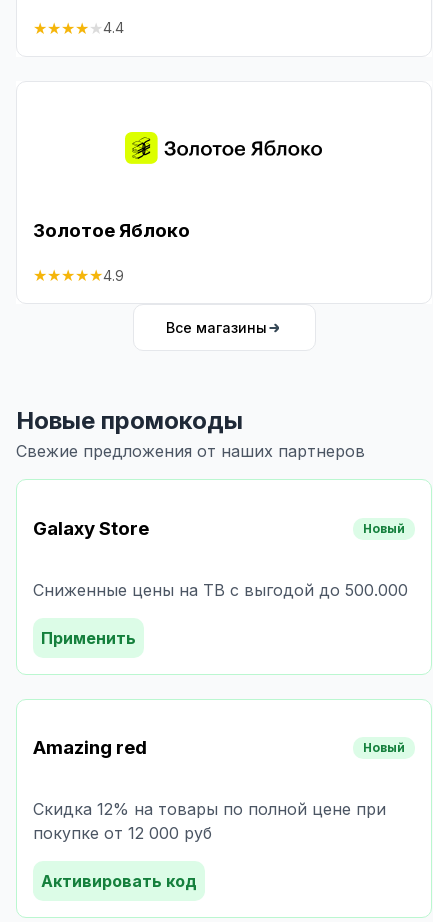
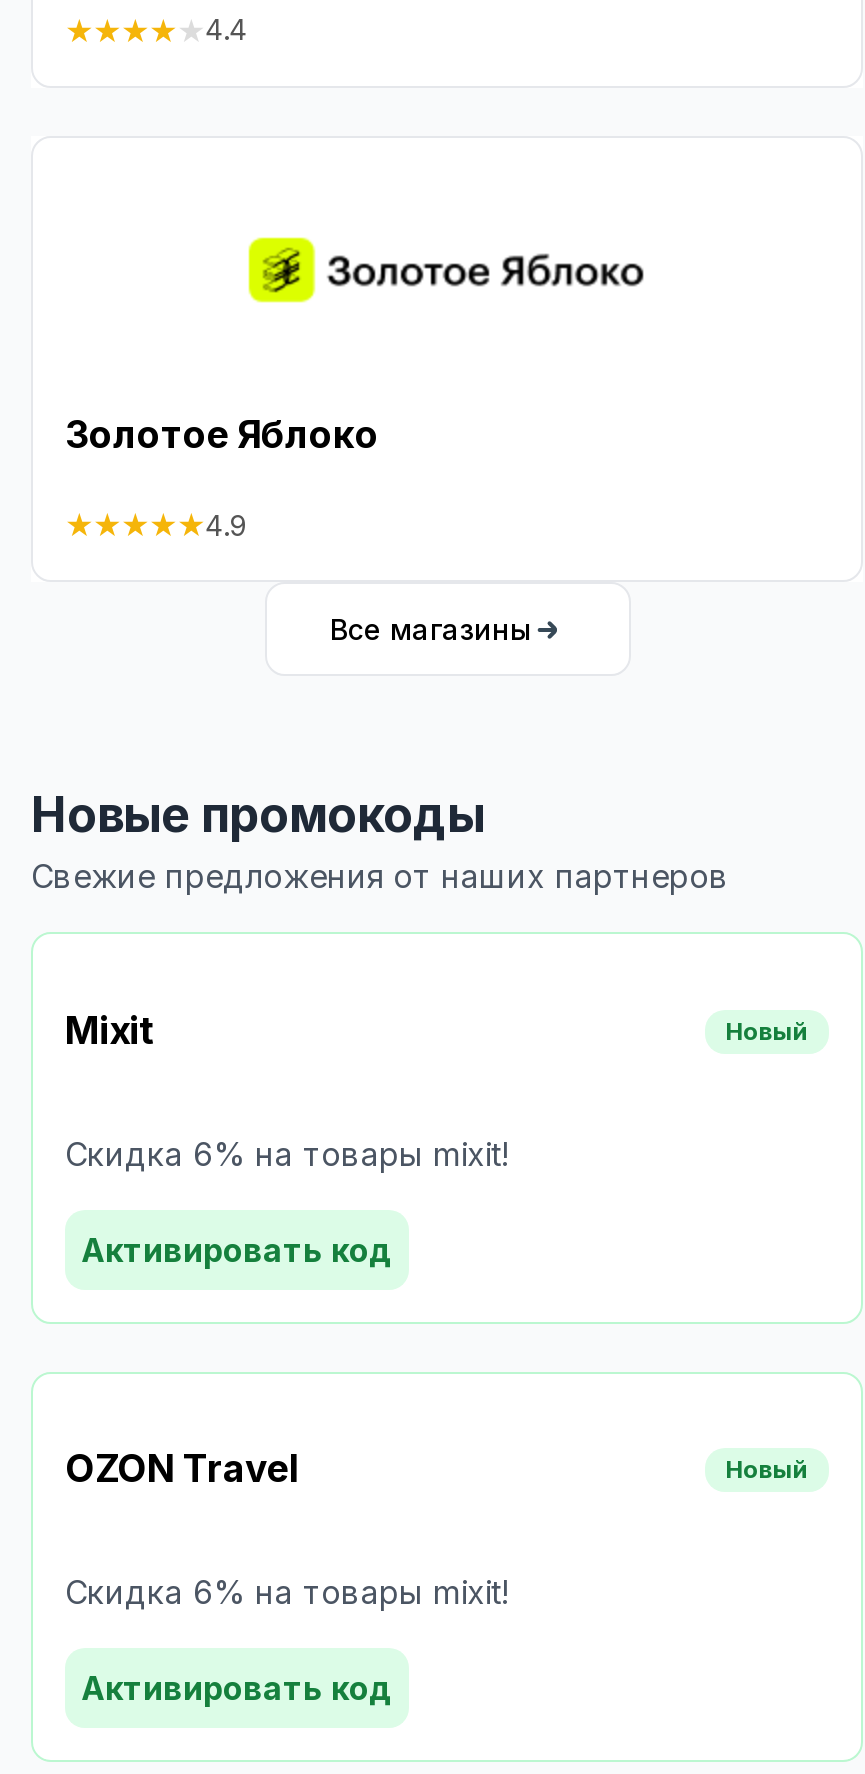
[33,517,149,540] Galaxy Store -> [65,1008,153,1054] Mixit
[33,580,408,600] Сниженные цены на ТВ с выгодой до 500.000 -> [65,1133,509,1173] Скидка 6% на товары mixit!
[41,628,136,648] Применить -> [81,1229,393,1269] Активировать код
[33,736,147,759] Amazing red -> [65,1447,299,1493] OZON Travel
[33,799,386,843] Скидка 12% на товары по полной цене при | покупке от 12 000 руб -> [65,1572,509,1612] Скидка 6% на товары mixit!

